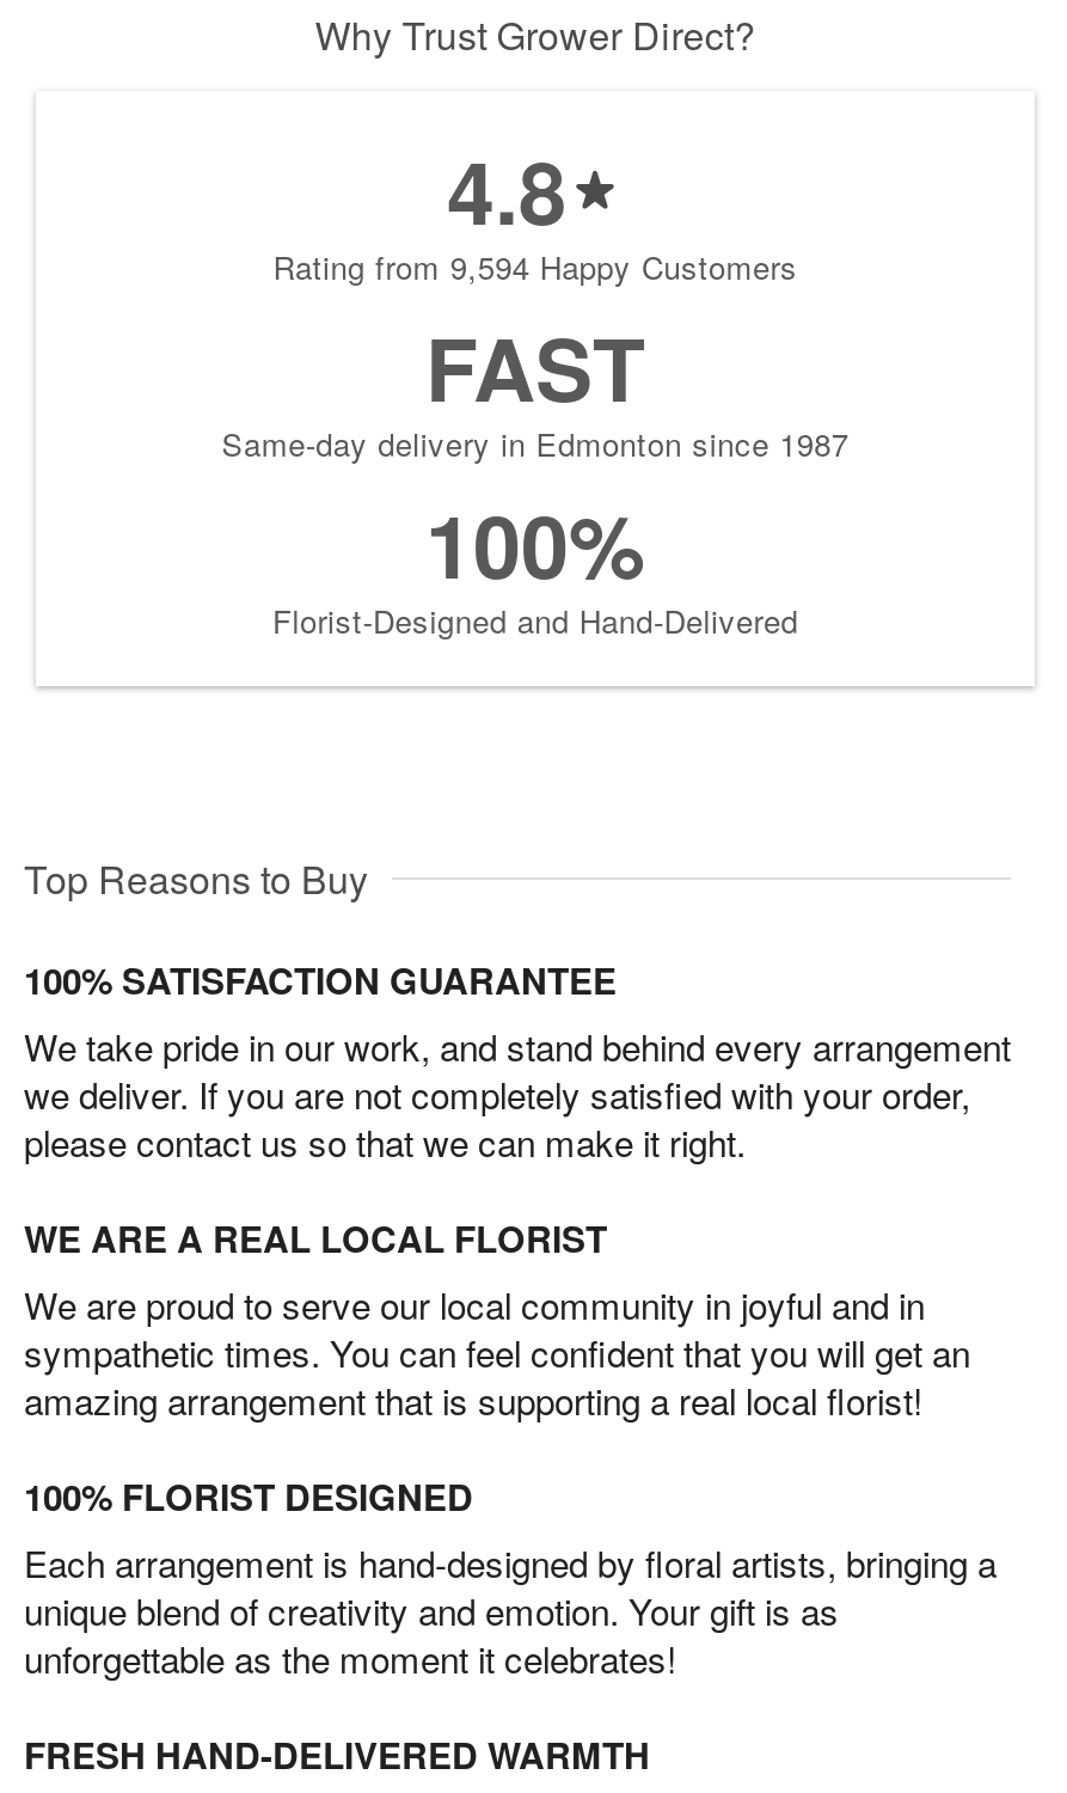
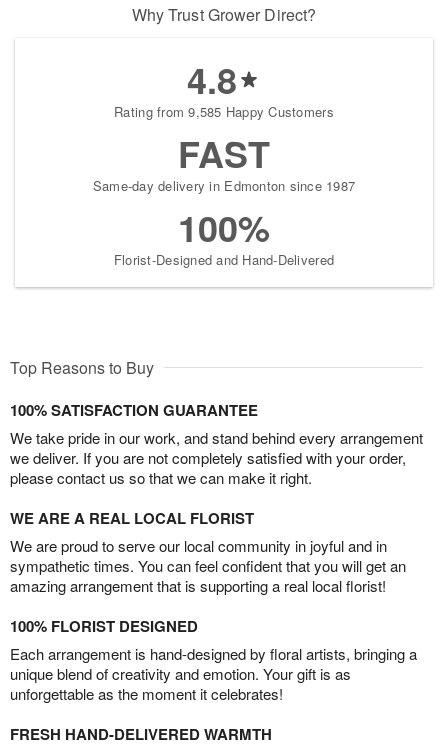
[273,245,798,290] Rating from 9,594 Happy Customers -> [114,102,334,121] Rating from 9,585 Happy Customers

